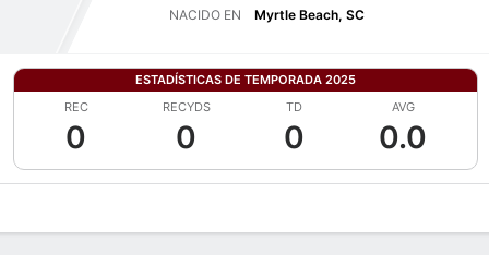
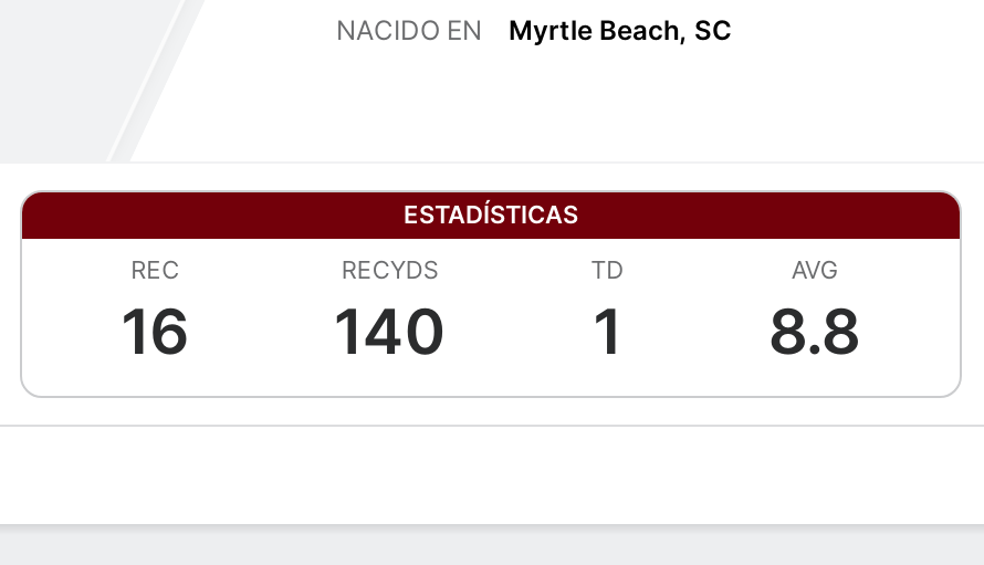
[135,72,356,87] ESTADÍSTICAS DE TEMPORADA 2025 -> [404,199,578,230] ESTADÍSTICAS
[66,119,87,156] 0 -> [121,294,189,369] 16
[176,119,197,156] 0 -> [334,294,446,369] 140
[284,119,305,156] 0 -> [593,294,622,369] 1
[379,119,427,156] 0.0 -> [768,294,861,369] 8.8

